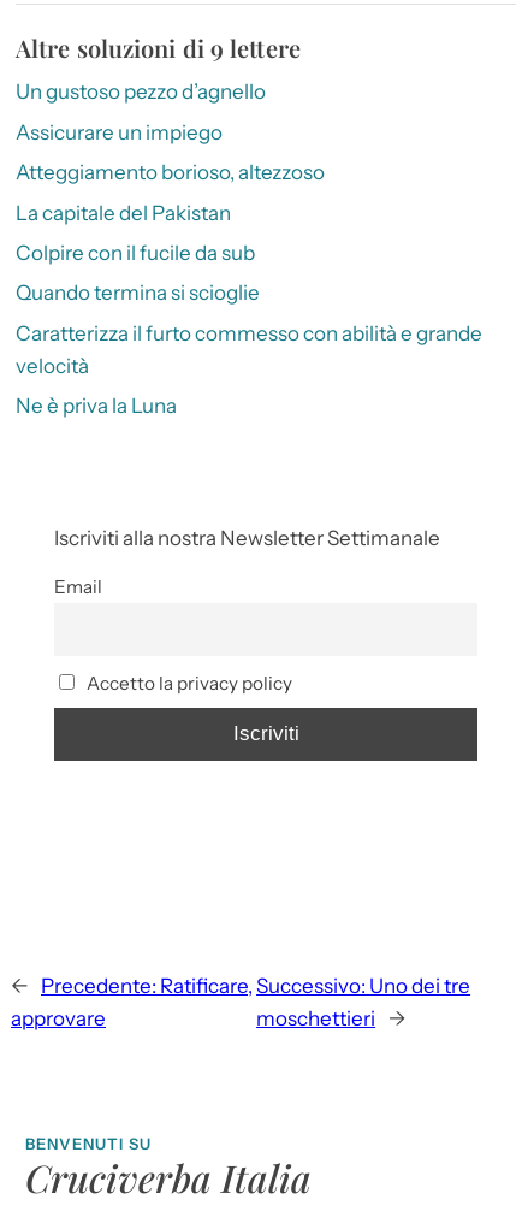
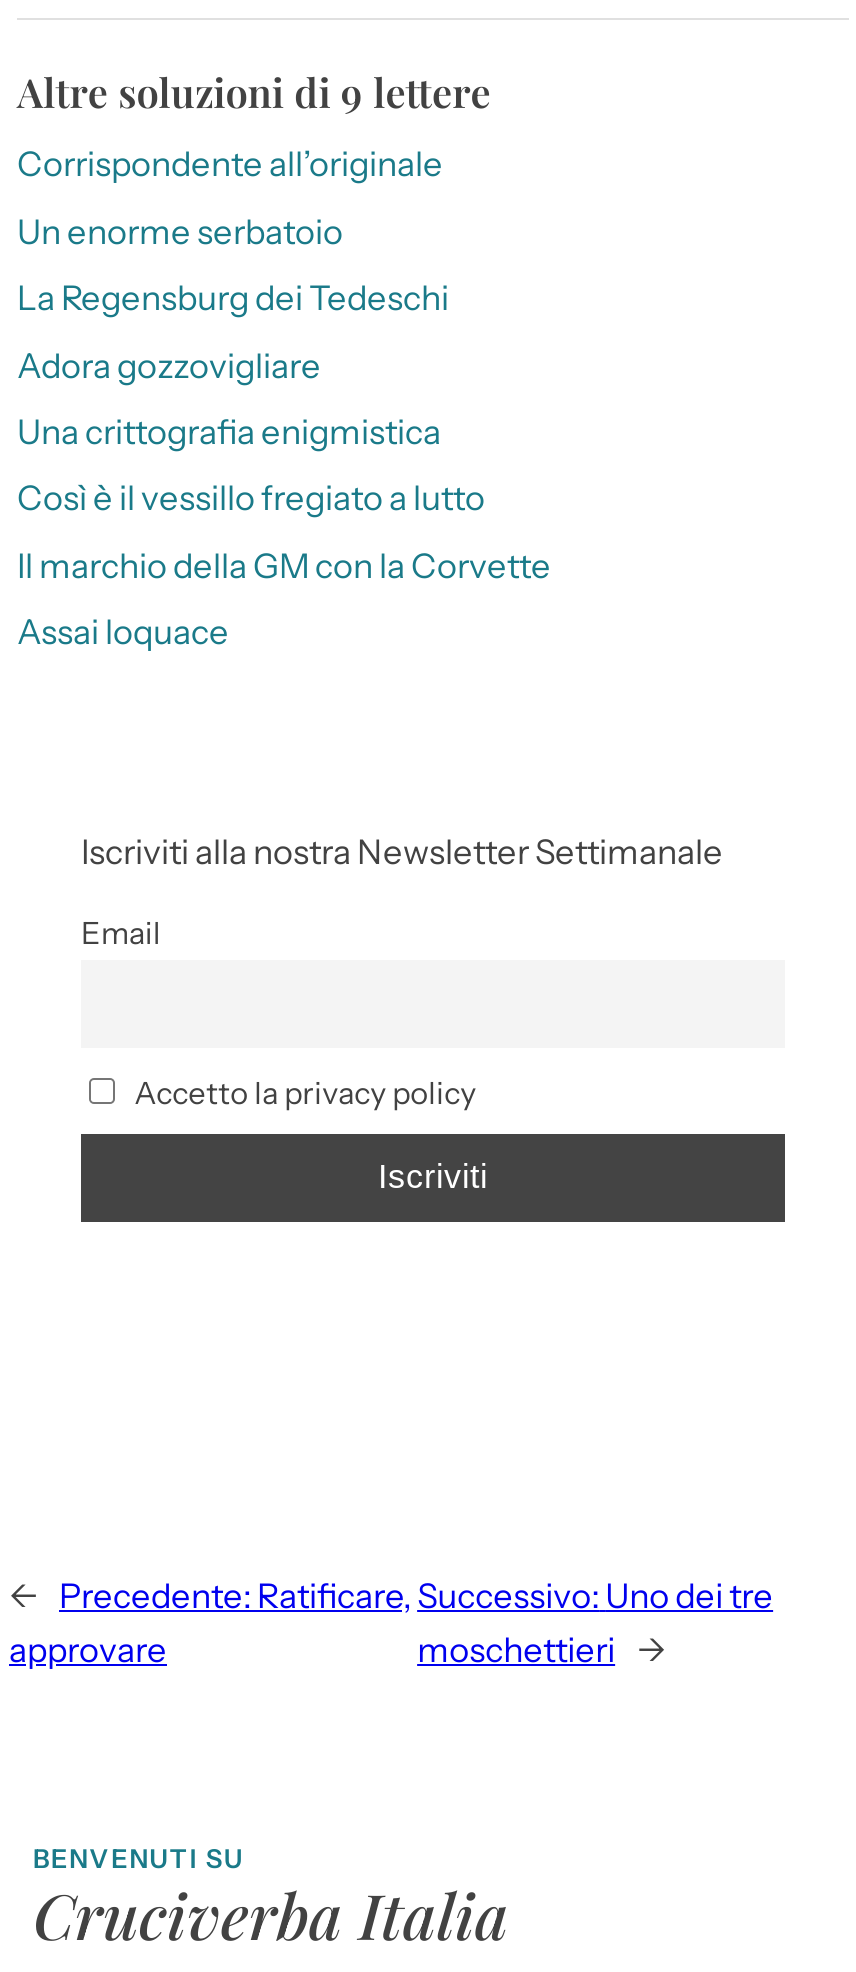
[16,80,266,104] Un gustoso pezzo d’agnello -> [17,145,443,185] Corrispondente all’originale
[16,120,223,144] Assicurare un impiego -> [17,212,343,252] Un enorme serbatoio
[16,160,325,184] Atteggiamento borioso, altezzoso -> [17,278,449,318] La Regensburg dei Tedeschi
[16,200,231,225] La capitale del Pakistan -> [17,345,321,385] Adora gozzovigliare
[16,241,255,265] Colpire con il fucile da sub -> [17,412,441,452] Una crittografia enigmistica
[16,281,260,305] Quando termina si scioglie -> [17,479,485,519] Così è il vessillo fregiato a lutto
[16,321,482,378] Caratterizza il furto commesso con abilità e grande | velocità -> [17,545,551,585] Il marchio della GM con la Corvette
[16,394,177,418] Ne è priva la Luna -> [17,612,229,652] Assai loquace

